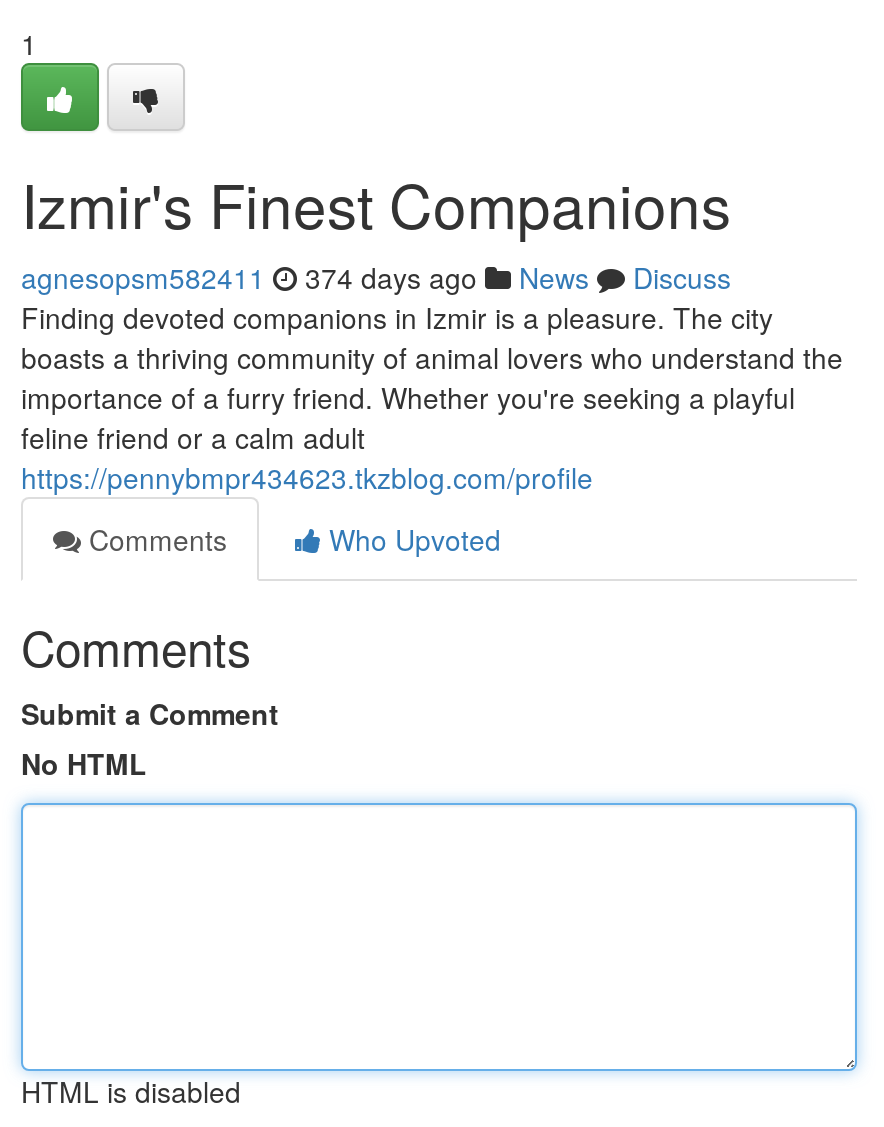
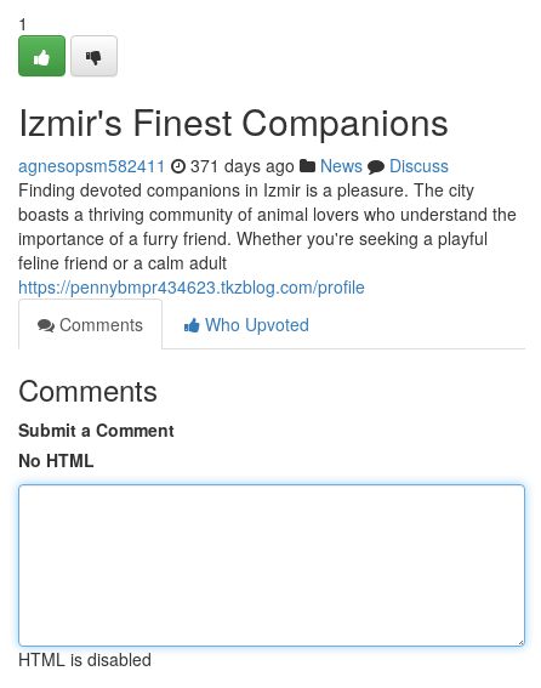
[21,257,731,297] agnesopsm582411 374 days ago News Discuss -> [18,153,449,177] agnesopsm582411 371 days ago News Discuss

